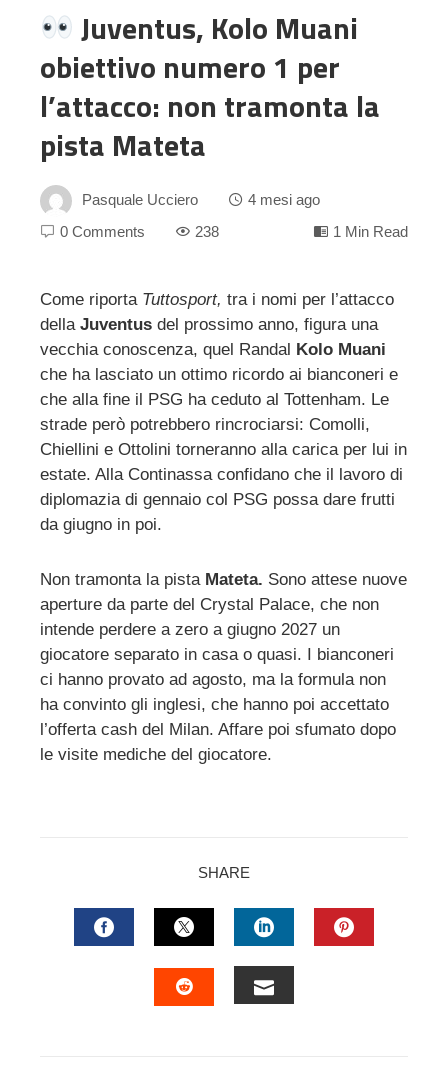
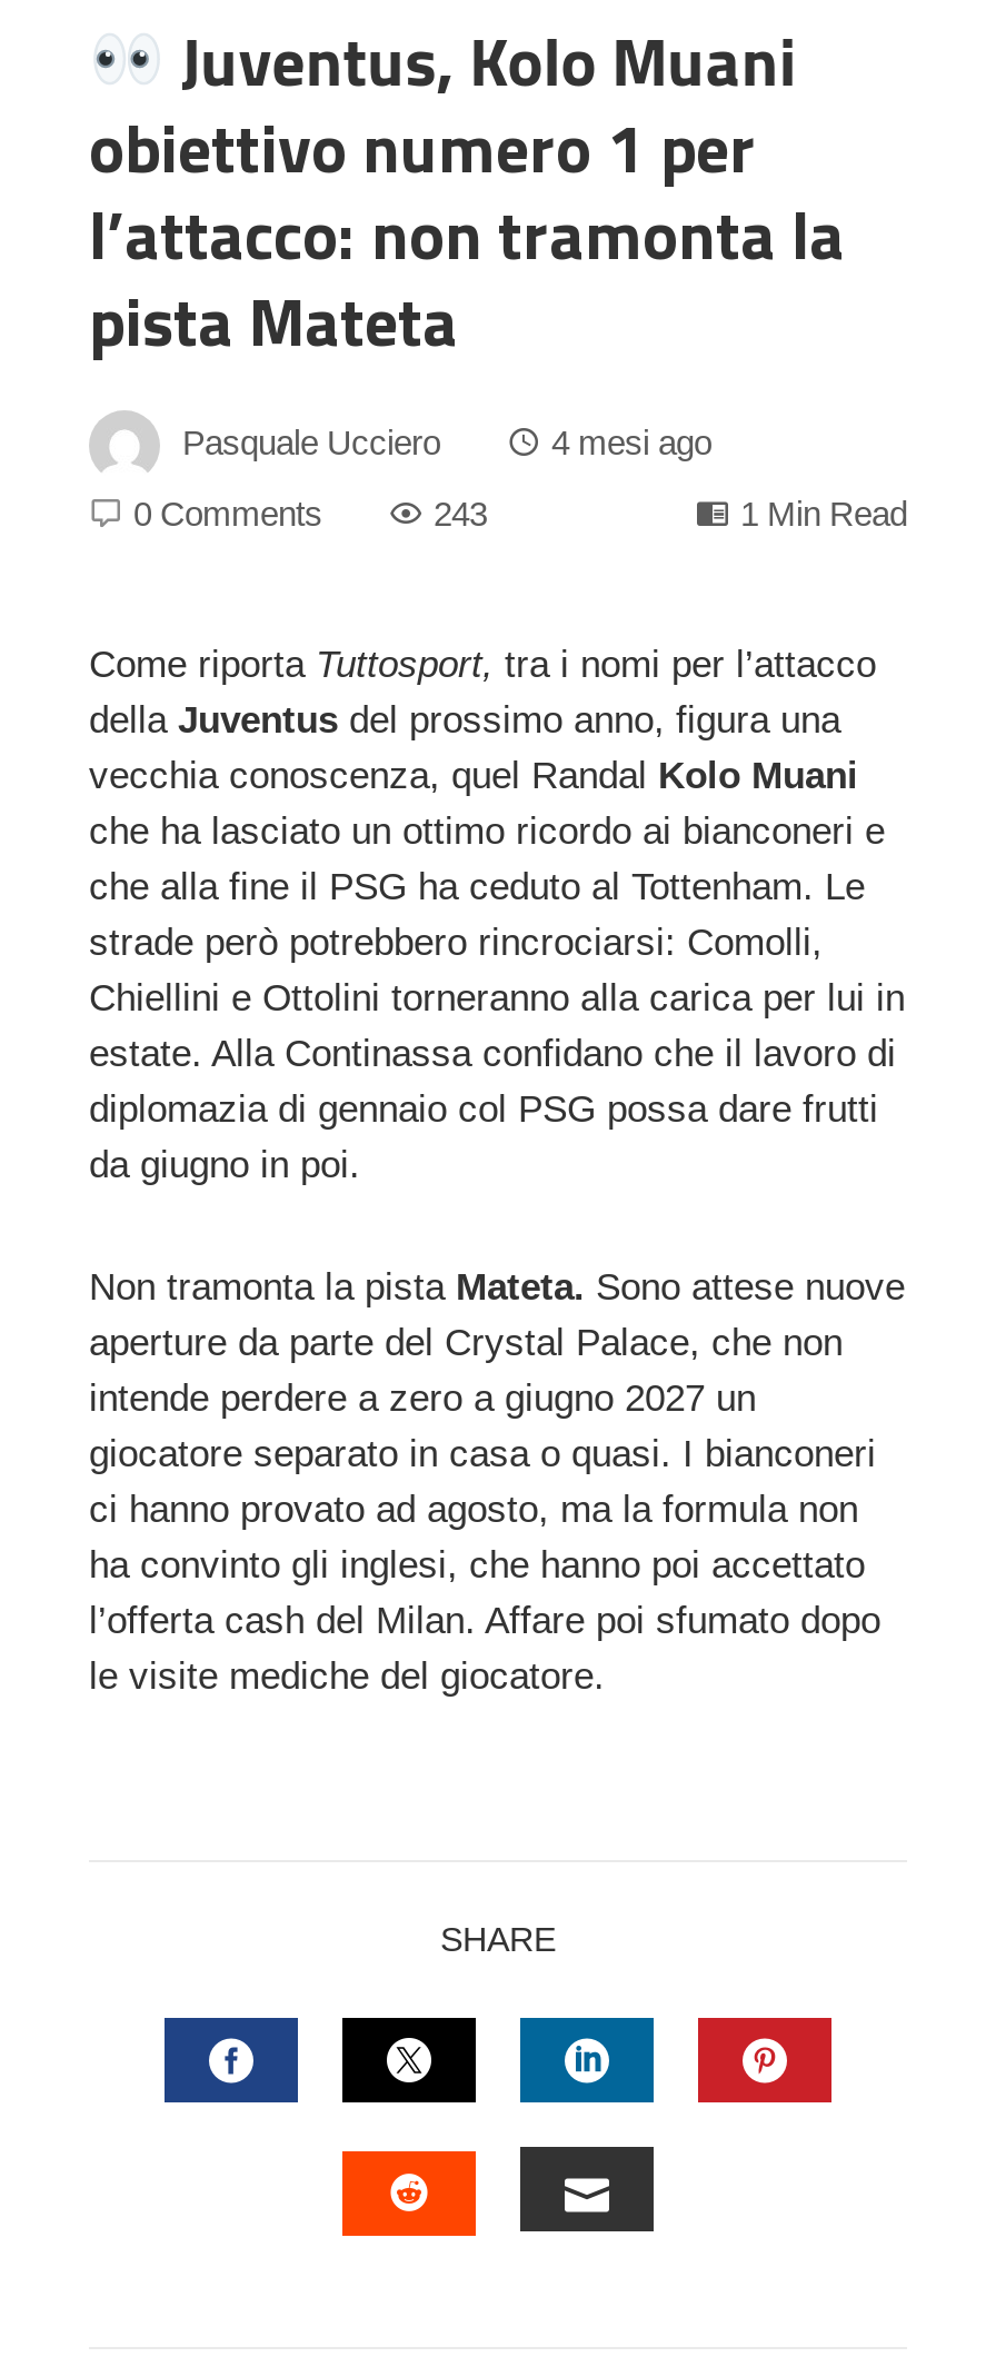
[195,223,219,240] 238 -> [434,495,487,533] 243

